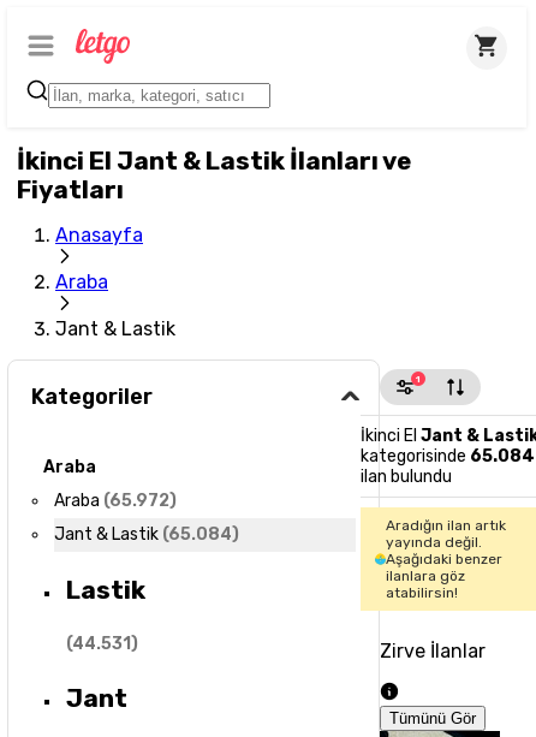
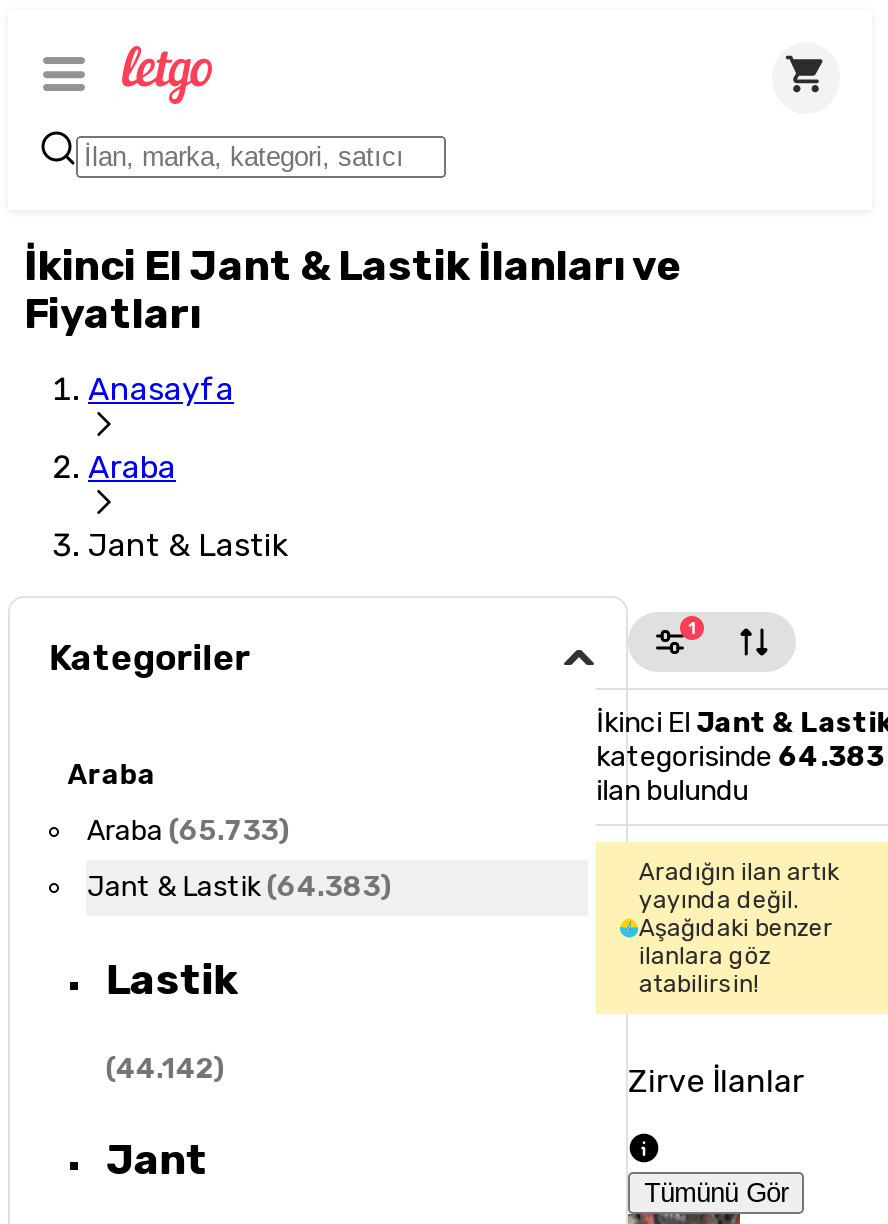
[361,446,535,466] kategorisinde 65.084 -> [596,740,884,774] kategorisinde 64.383
[54,491,177,511] Araba (65.972) -> [87,814,291,848] Araba (65.733)
[54,524,240,545] Jant & Lastik (65.084) -> [87,870,393,904] Jant & Lastik (64.383)
[66,634,138,654] (44.531) -> [106,1052,226,1086] (44.142)

